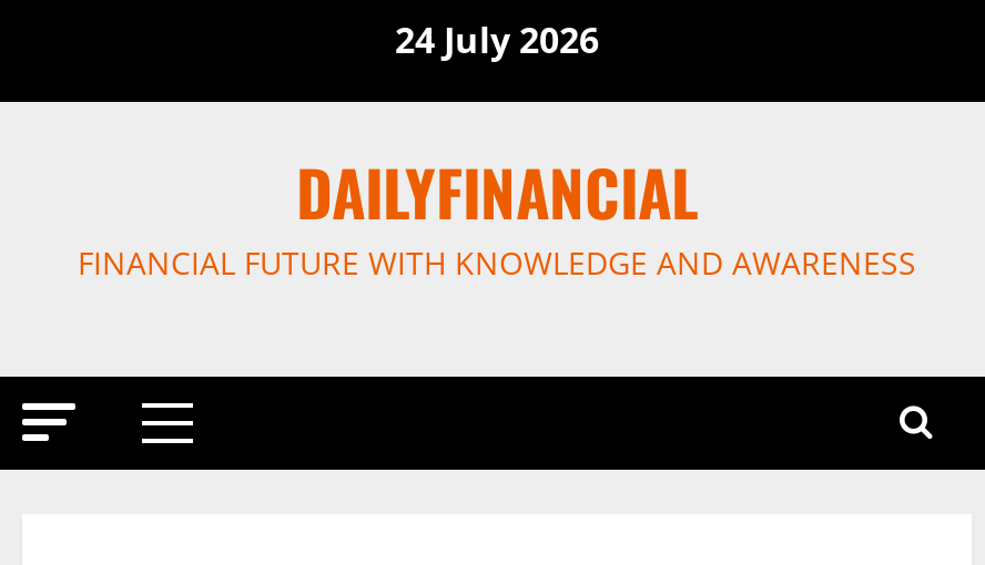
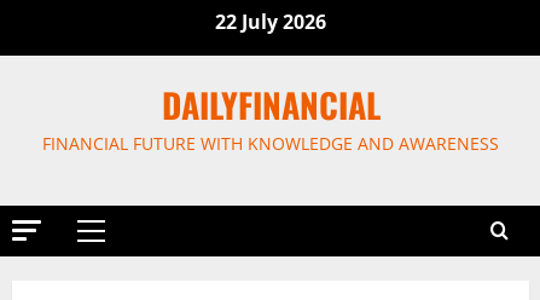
[395,16,599,64] 24 July 2026 -> [215,8,326,35] 22 July 2026

